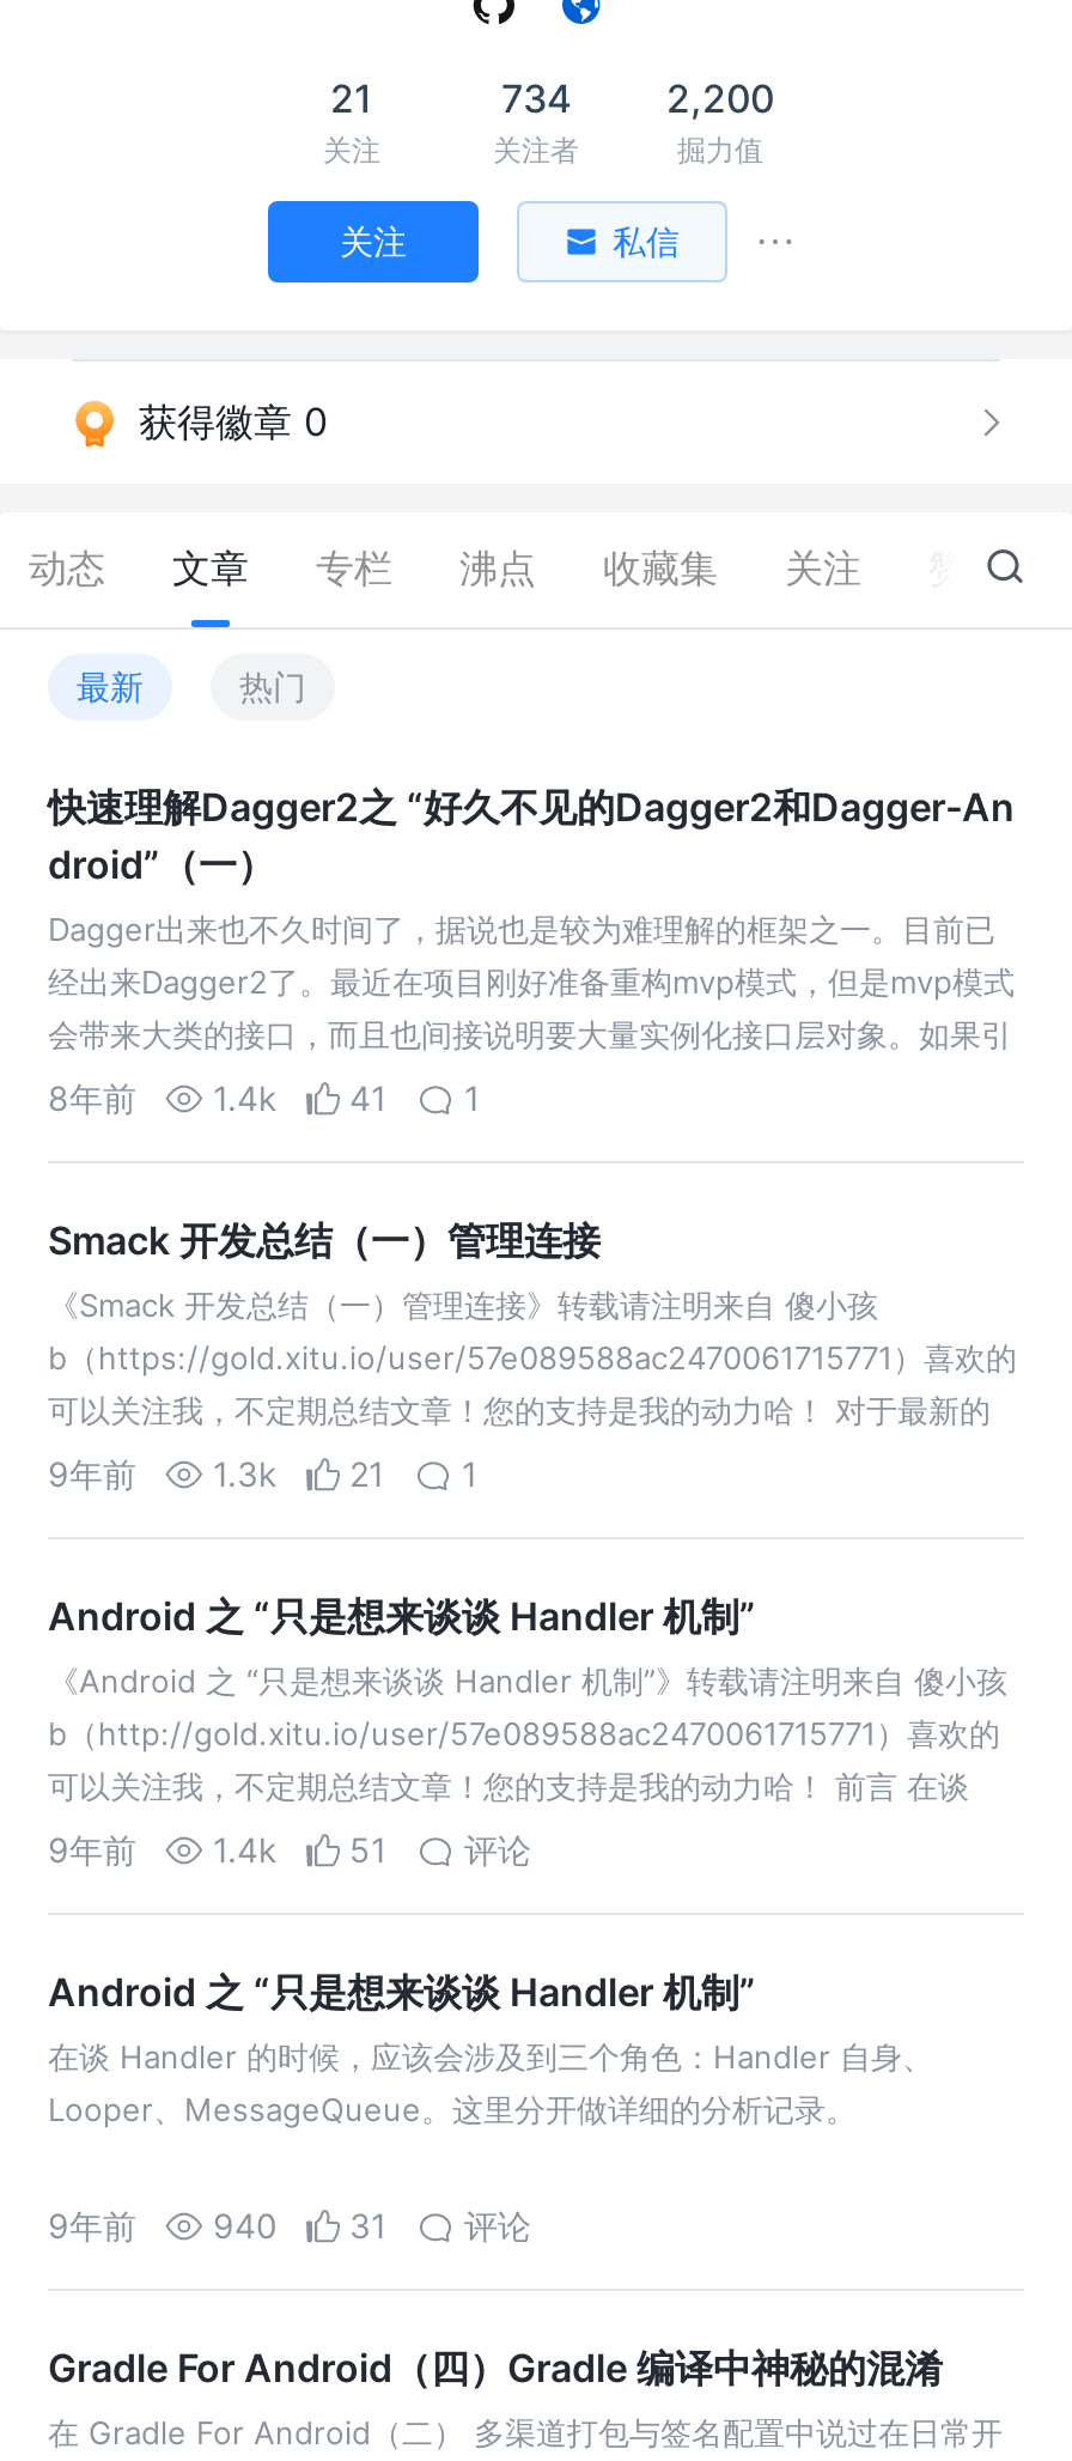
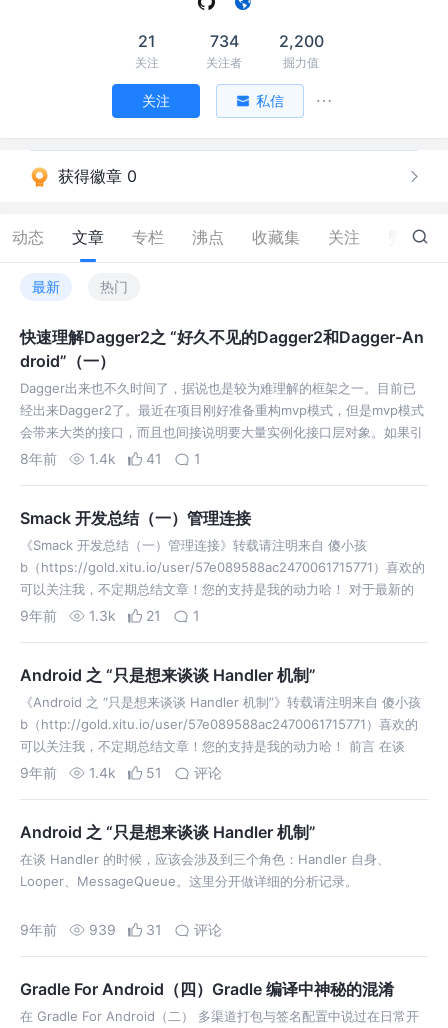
[48,2205,531,2246] 9年前 940 31 评论 -> [20,921,222,938] 9年前 939 31 评论

